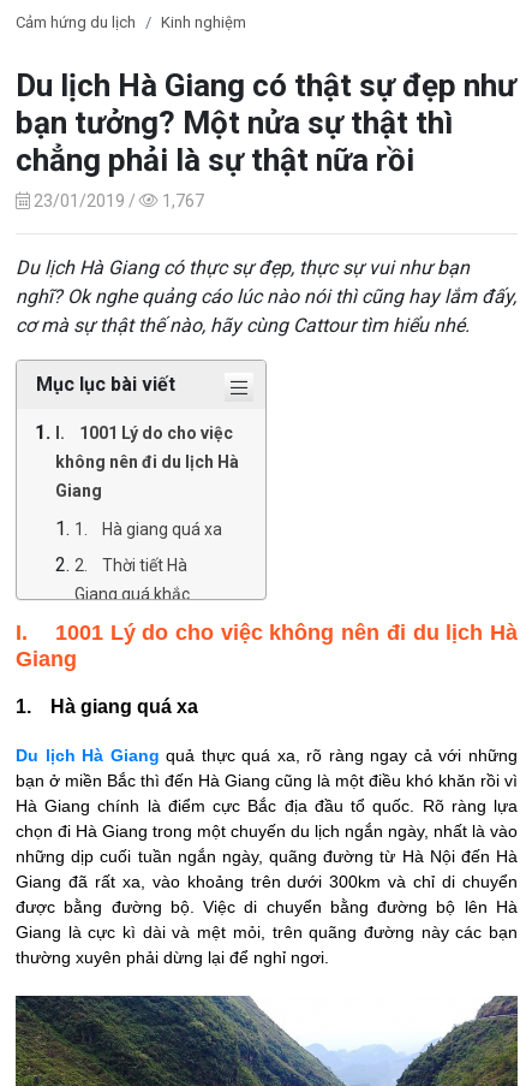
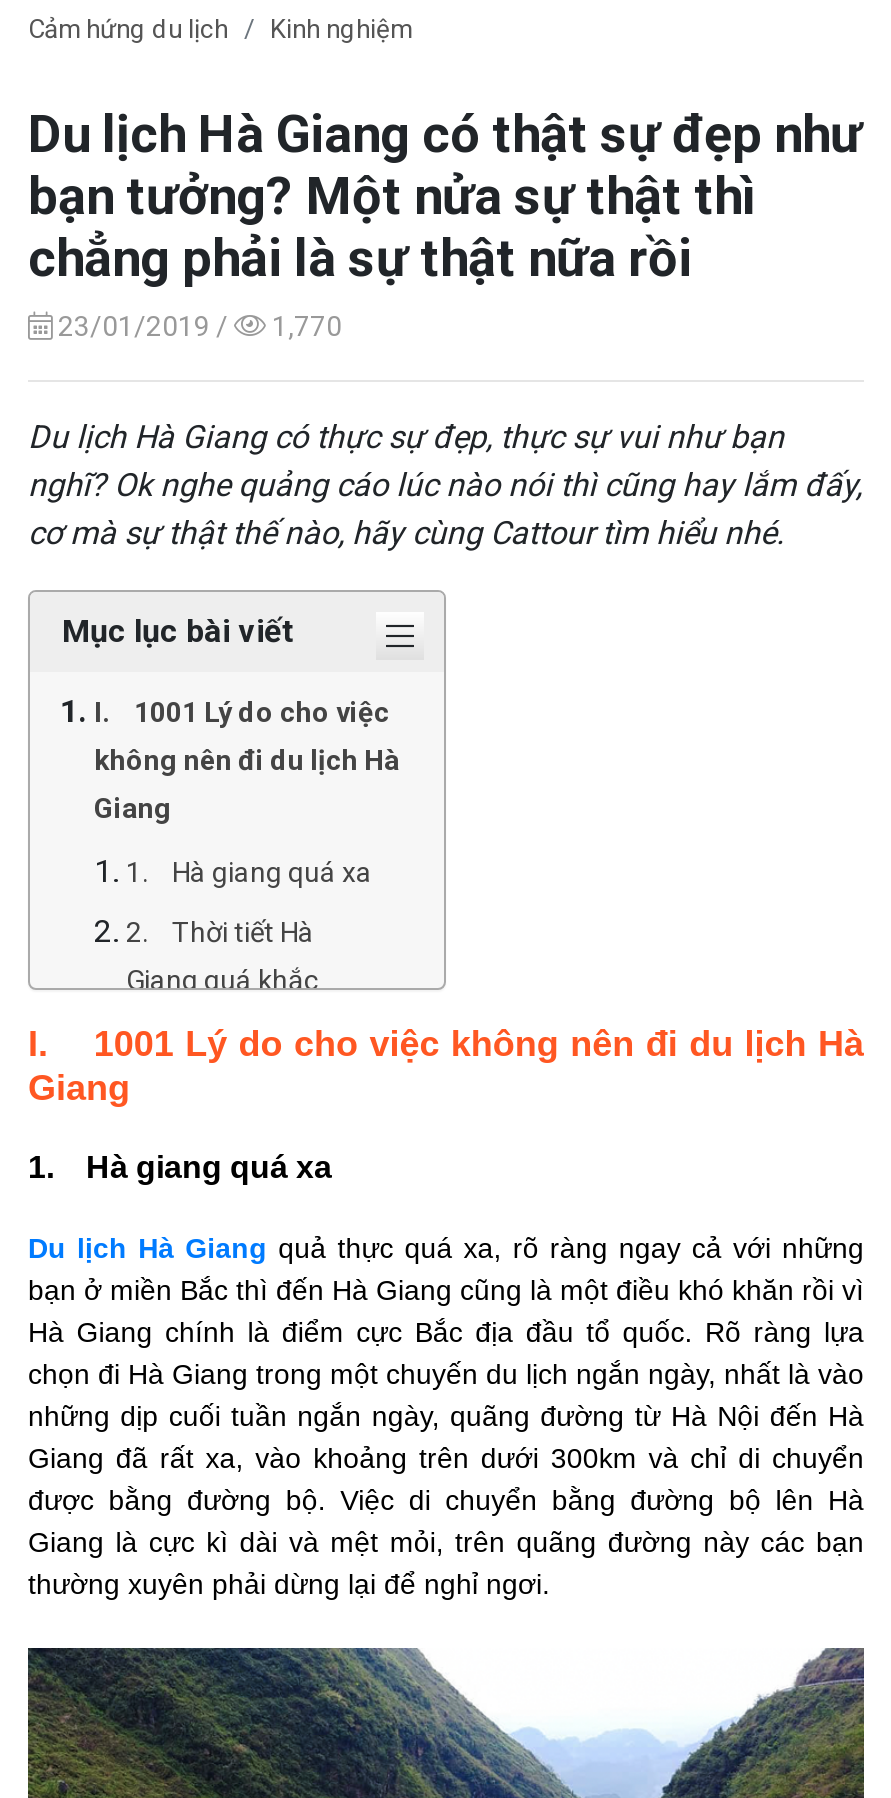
[30,191,204,210] 23/01/2019 / 1,767 -> [52,310,342,342] 23/01/2019 / 1,770

